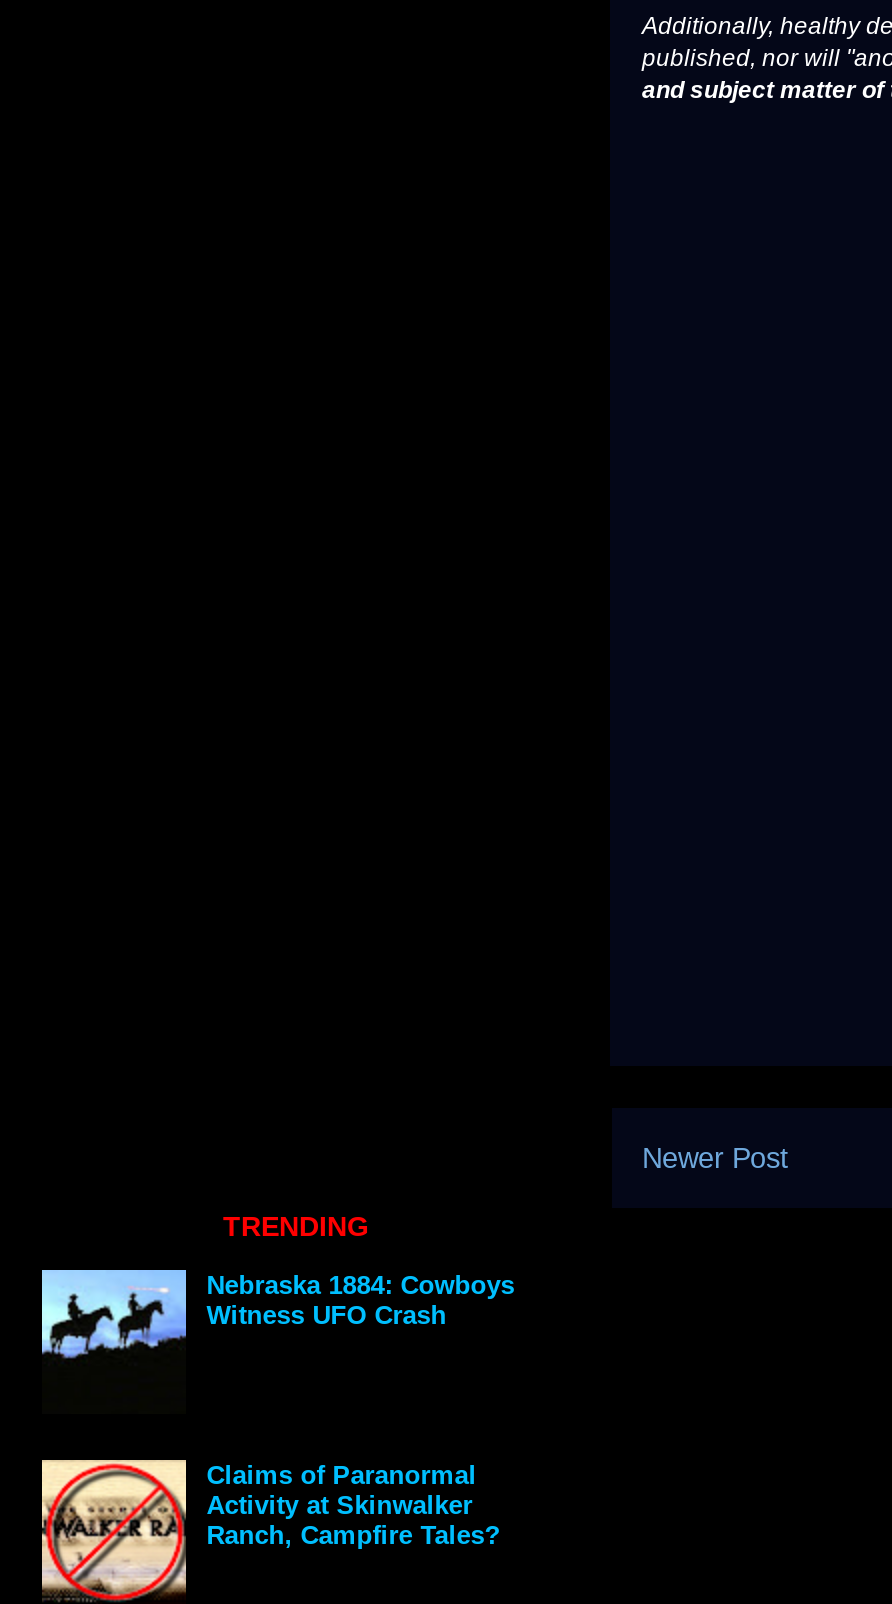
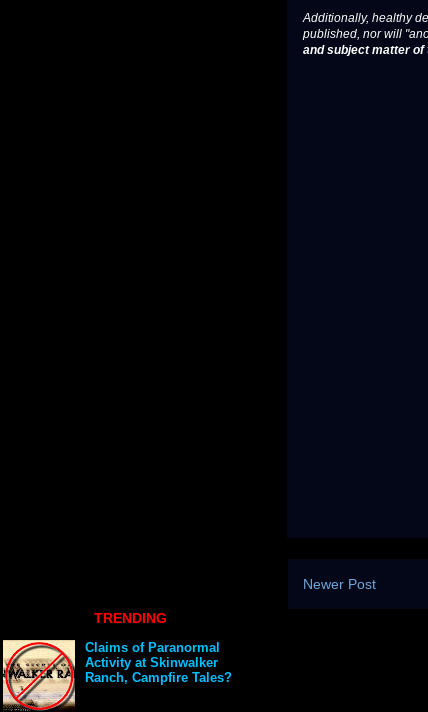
[40,1268,514,1360] [image] | Nebraska 1884: Cowboys | Witness UFO Crash -> none

